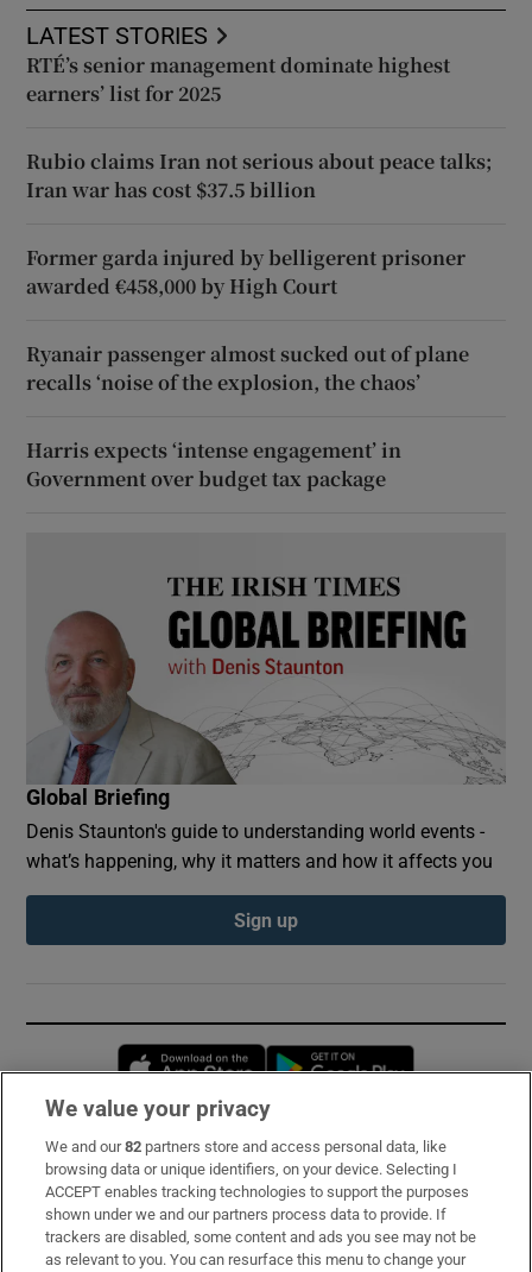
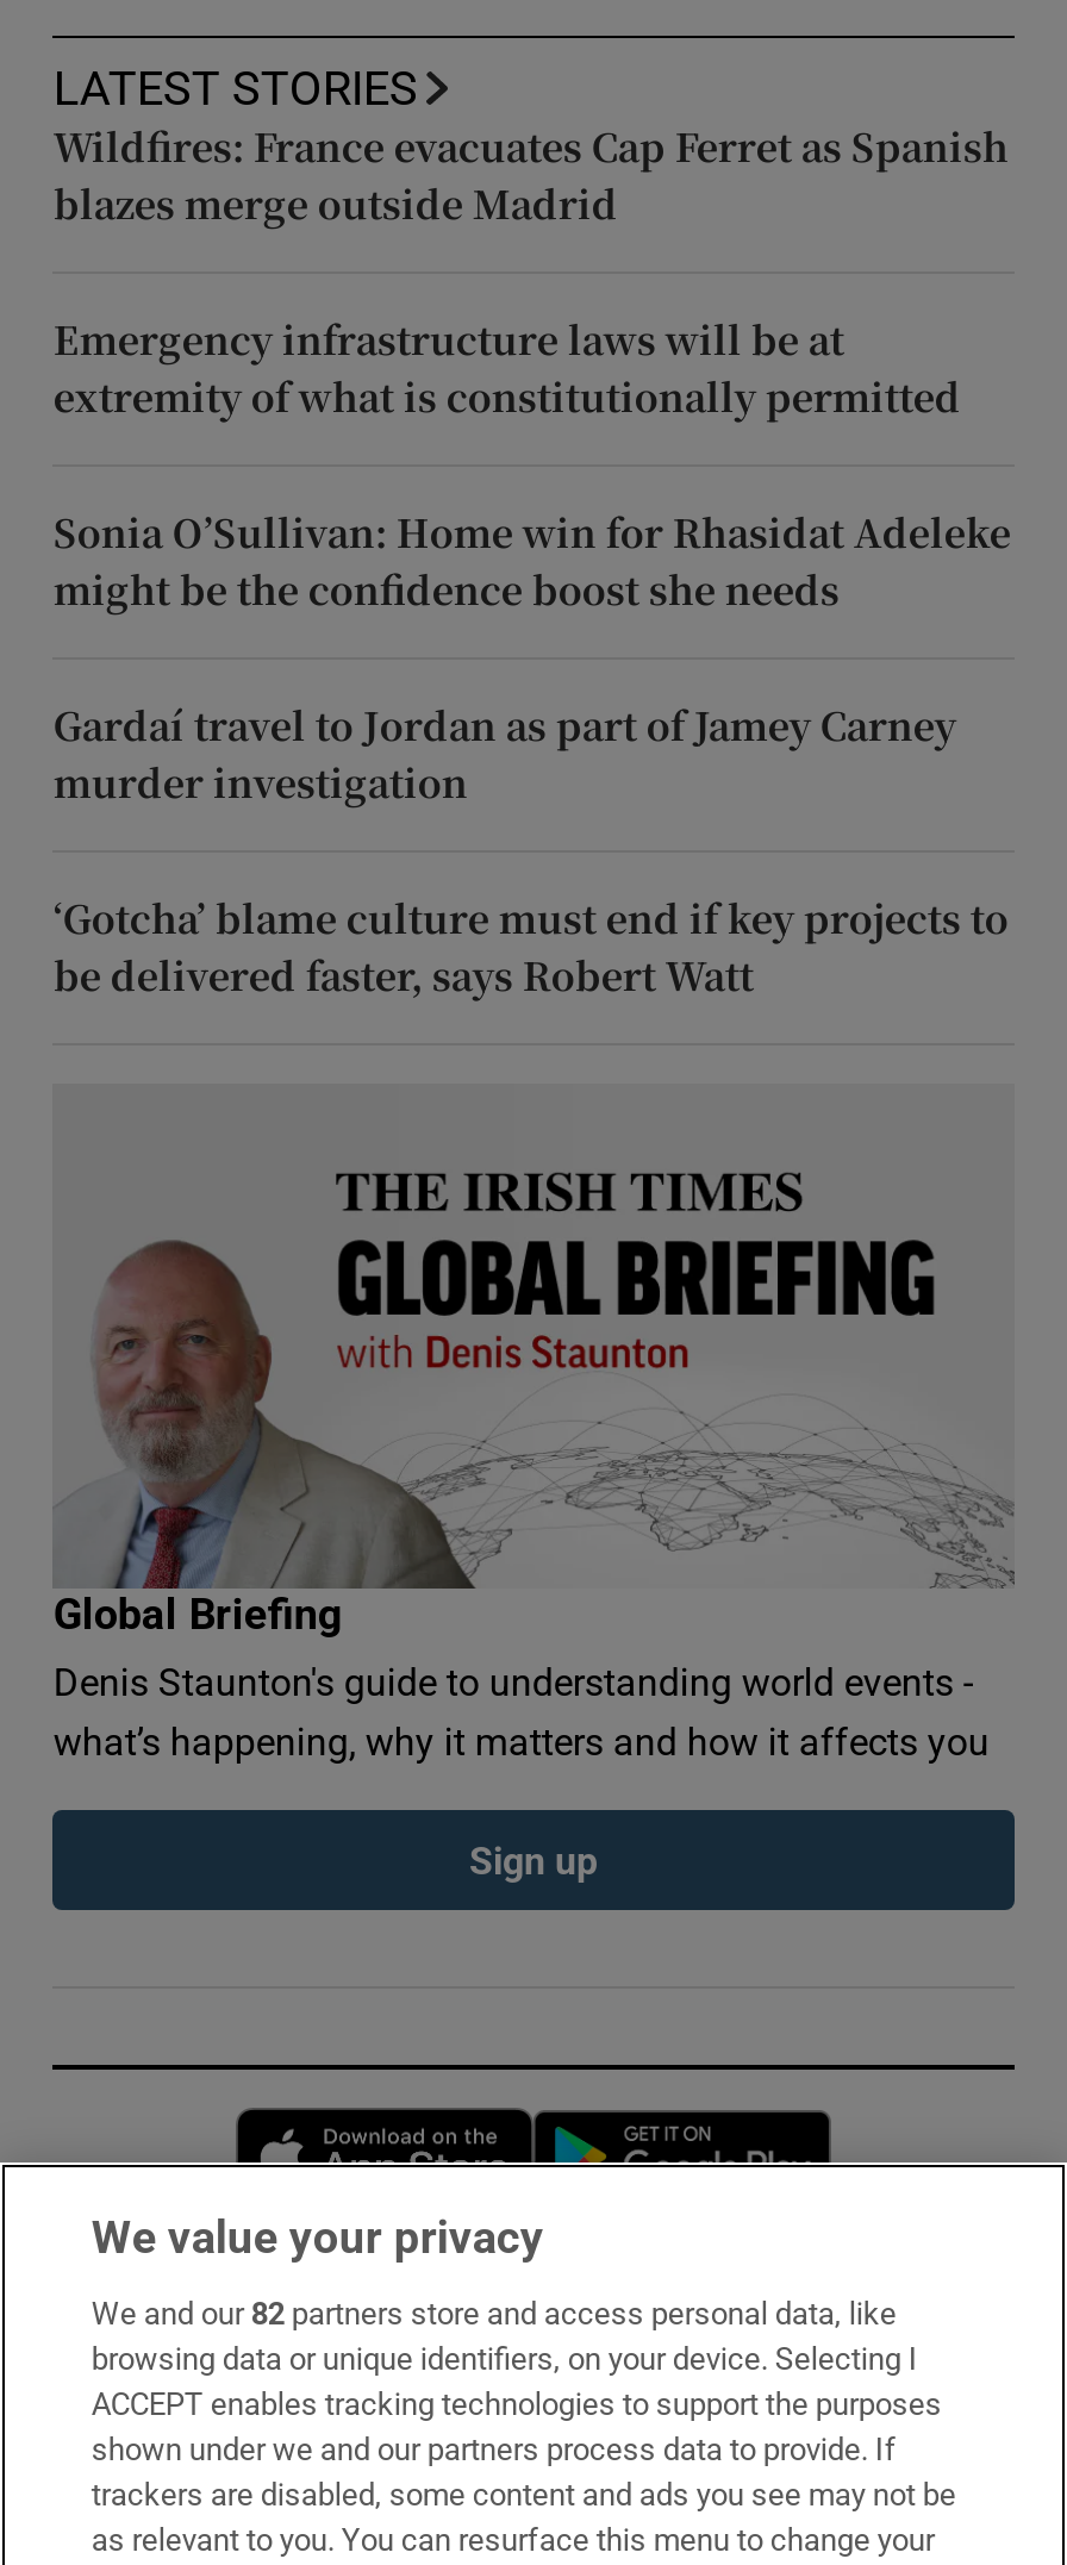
[27,51,451,107] RTÉ’s senior management dominate highest | earners’ list for 2025 -> [53,119,1008,231] Wildfires: France evacuates Cap Ferret as Spanish | blazes merge outside Madrid
[27,147,492,203] Rubio claims Iran not serious about peace talks; | Iran war has cost $37.5 billion -> [53,312,961,424] Emergency infrastructure laws will be at | extremity of what is constitutionally permitted
[27,244,466,299] Former garda injured by belligerent prisoner | awarded €458,000 by High Court -> [53,505,1011,617] Sonia O’Sullivan: Home win for Rhasidat Adeleke | might be the confidence boost she needs
[27,340,470,396] Ryanair passenger almost sucked out of plane | recalls ‘noise of the explosion, the chaos’ -> [53,698,956,810] Gardaí travel to Jordan as part of Jamey Carney | murder investigation
[27,436,402,492] Harris expects ‘intense engagement’ in | Government over budget tax package -> [53,890,1008,1002] ‘Gotcha’ blame culture must end if key projects to | be delivered faster, says Robert Watt

